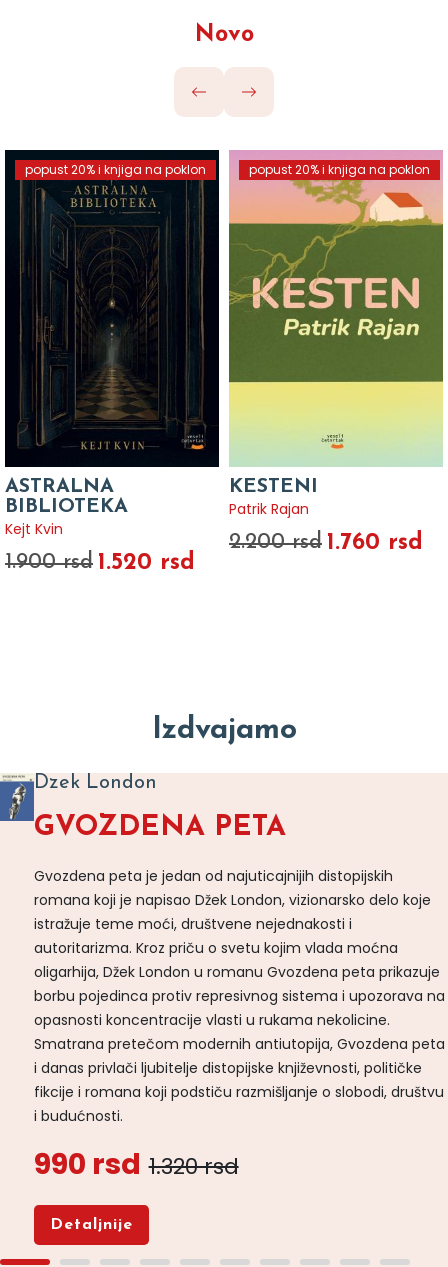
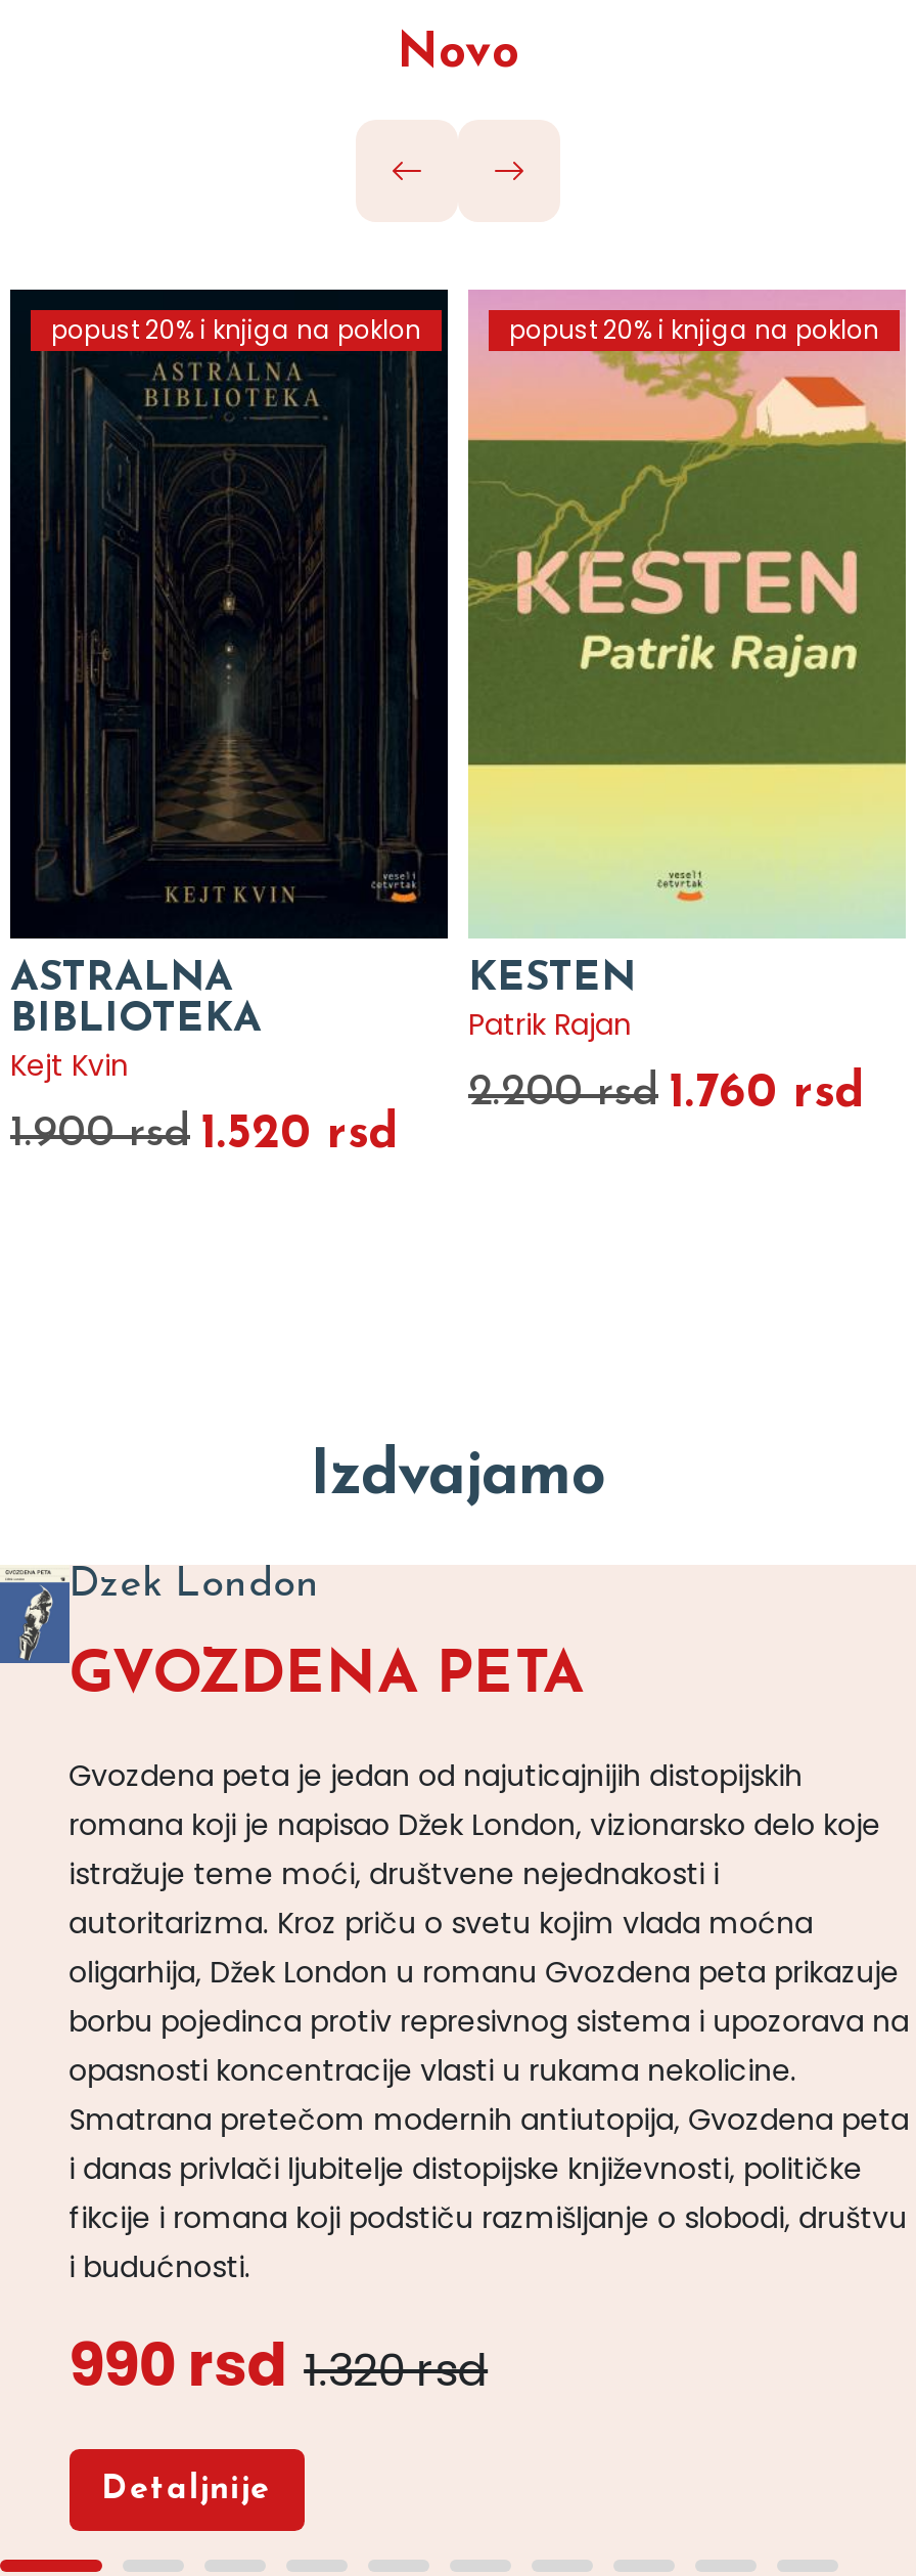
[229,477,318,497] KESTENI -> [468,958,636,999] KESTEN

